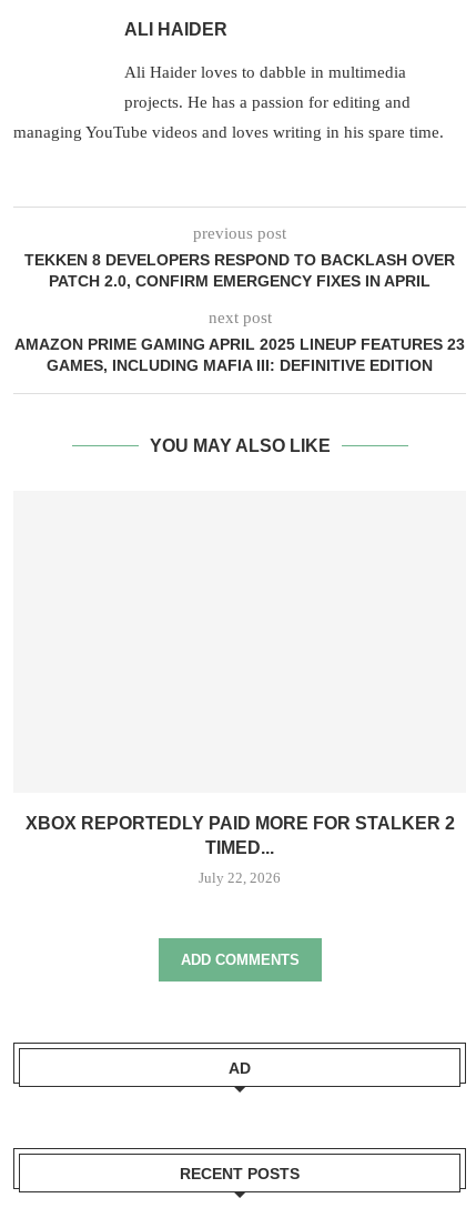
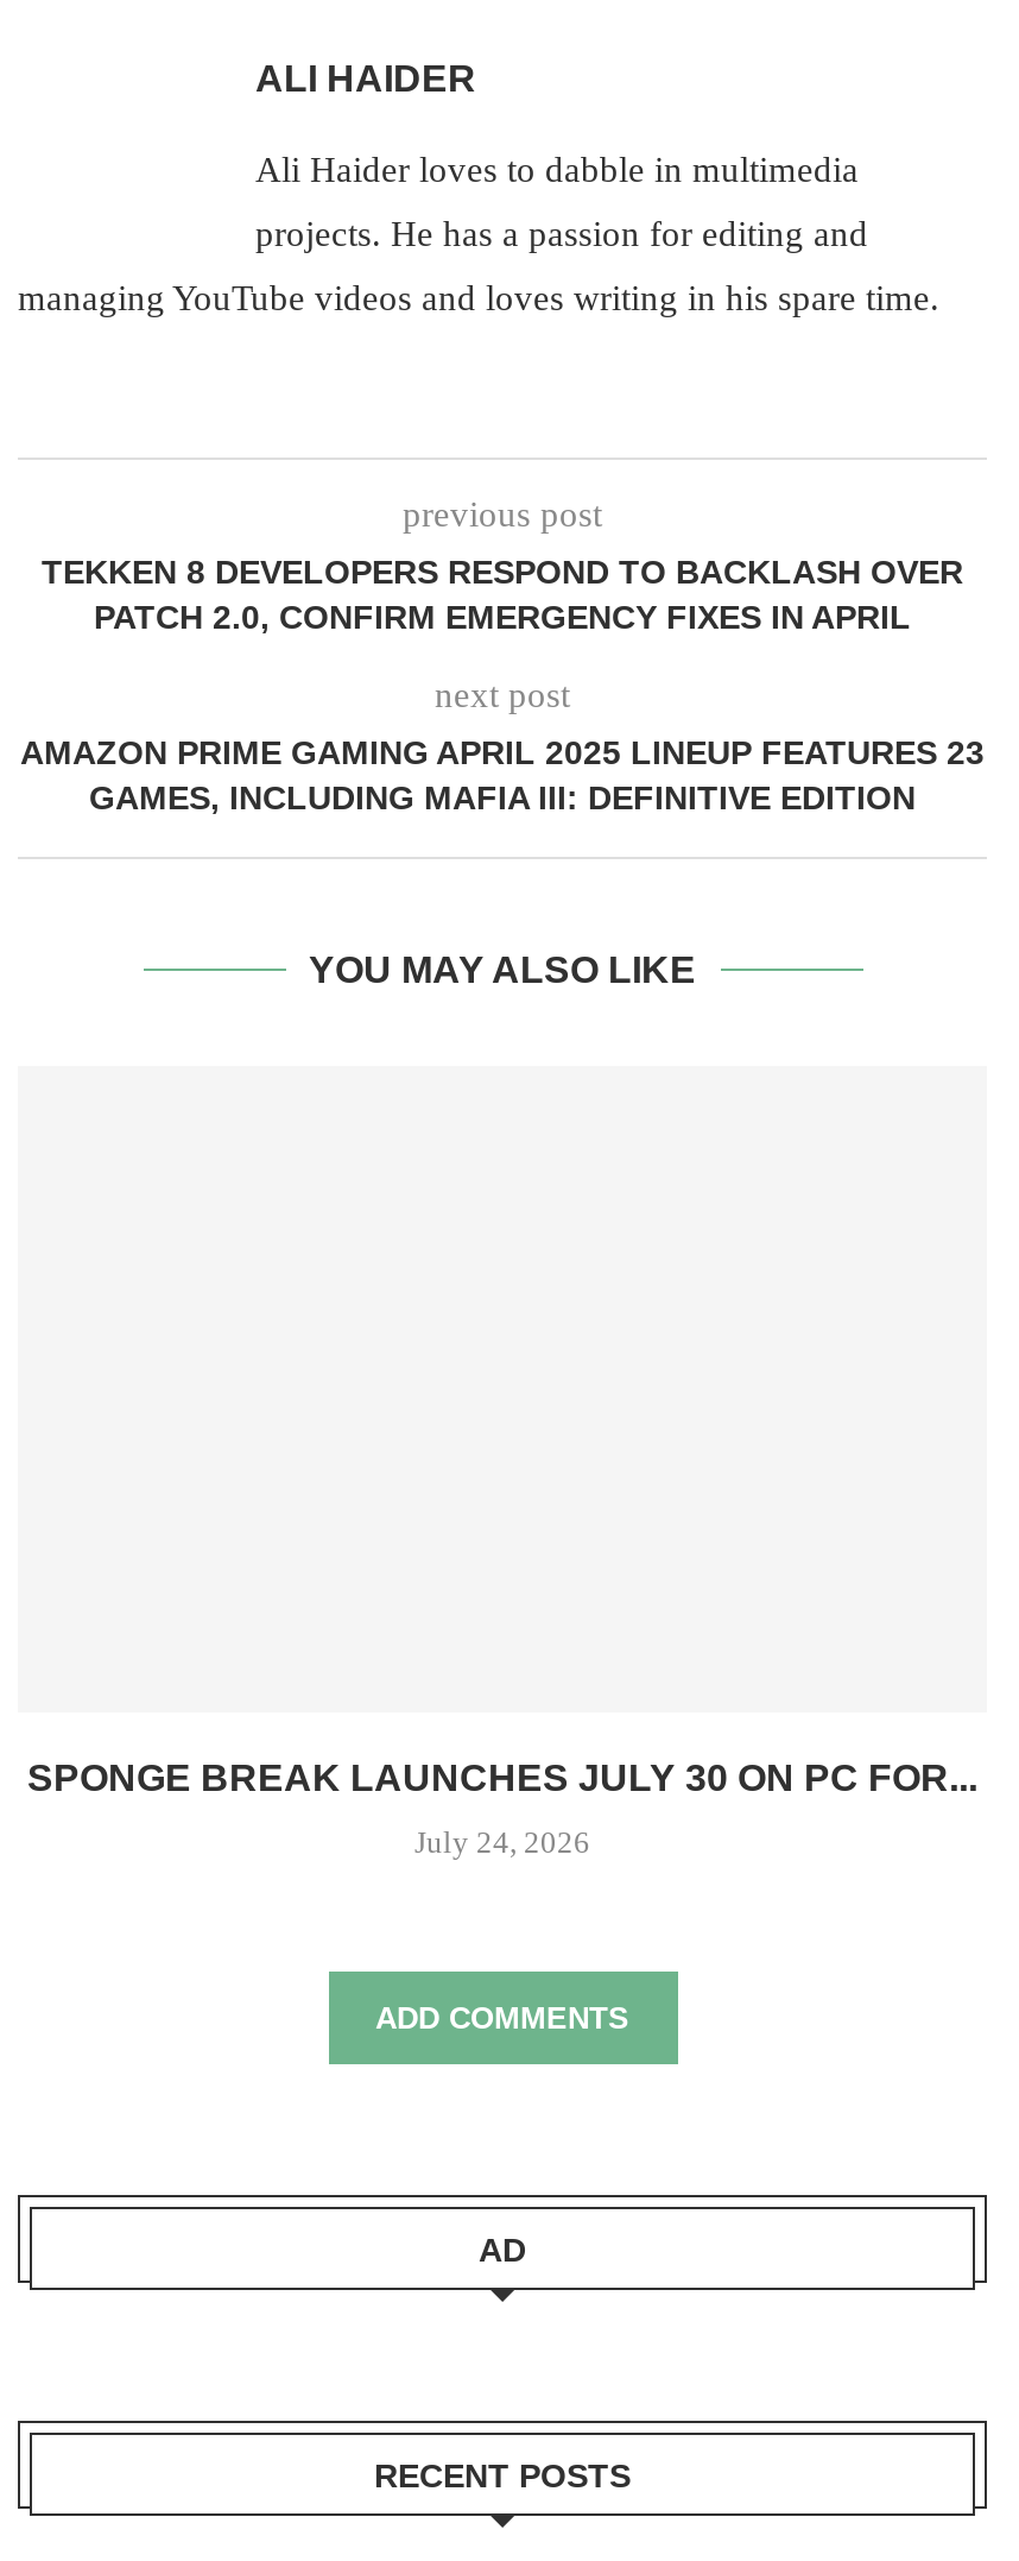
[25,814,454,857] XBOX REPORTEDLY PAID MORE FOR STALKER 2 | TIMED... -> [27,1758,977,1798] SPONGE BREAK LAUNCHES JULY 30 ON PC FOR...
[199,869,281,886] July 22, 2026 -> [414,1824,590,1860] July 24, 2026

